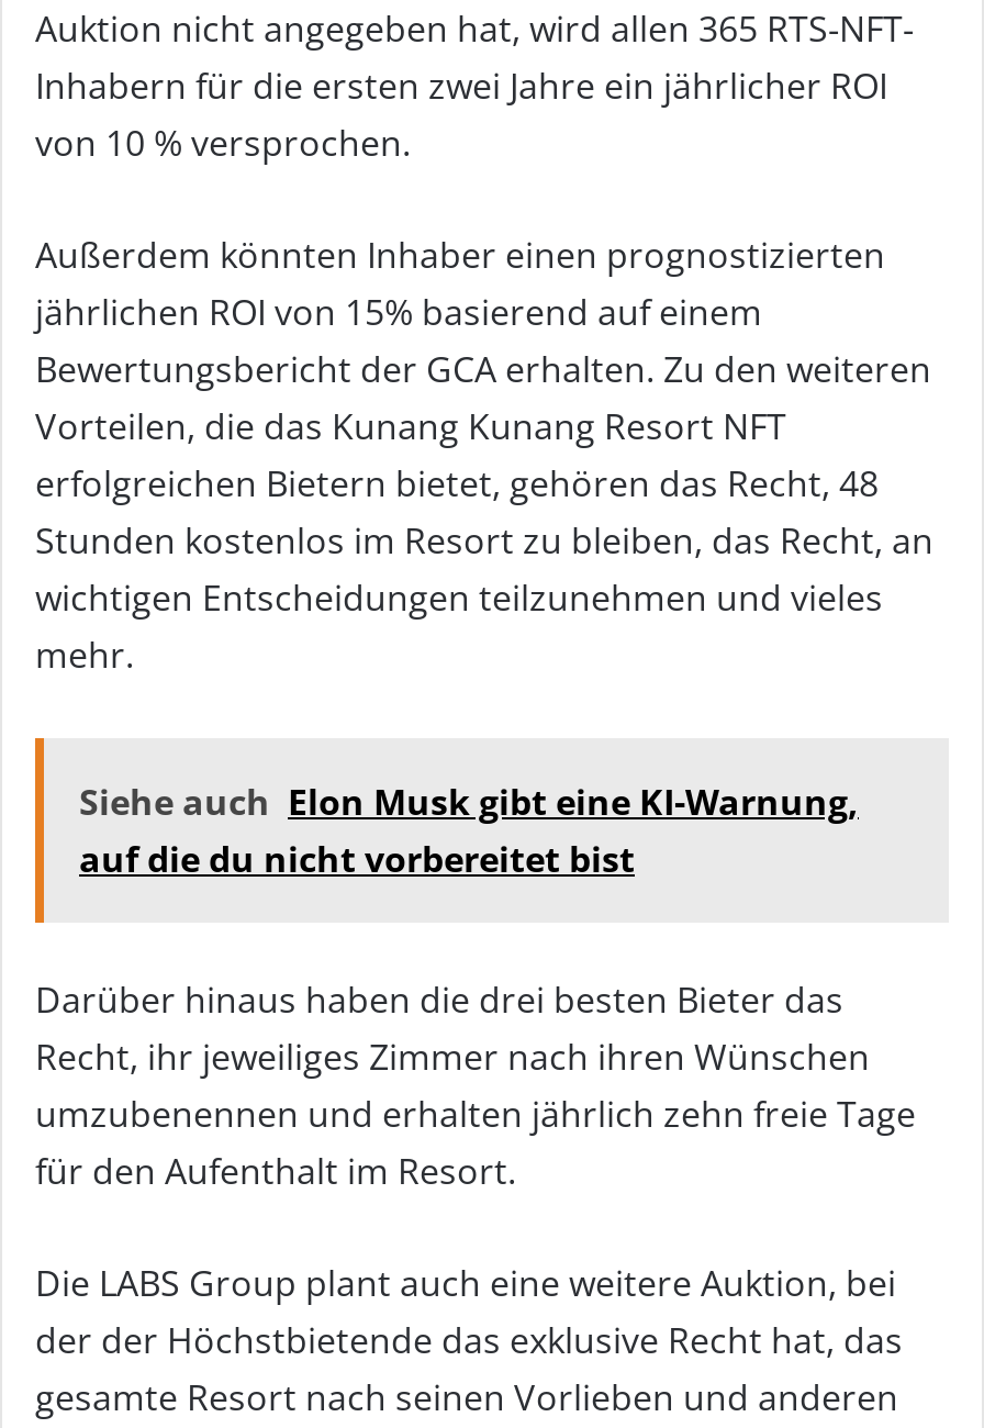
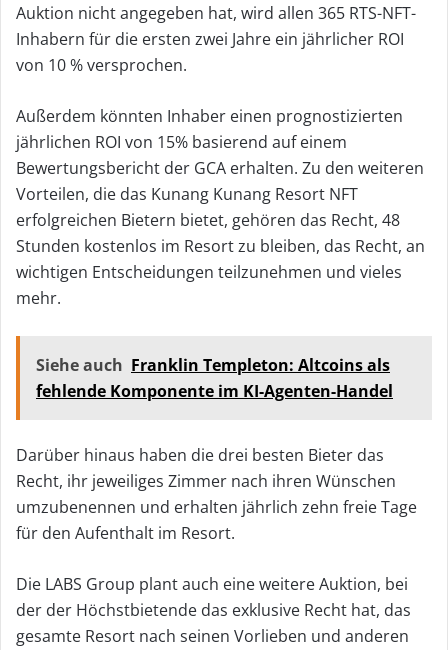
[79,778,859,883] Siehe auch Elon Musk gibt eine KI-Warnung, | auf die du nicht vorbereitet bist -> [36,354,393,402] Siehe auch Franklin Templeton: Altcoins als | fehlende Komponente im KI-Agenten-Handel

